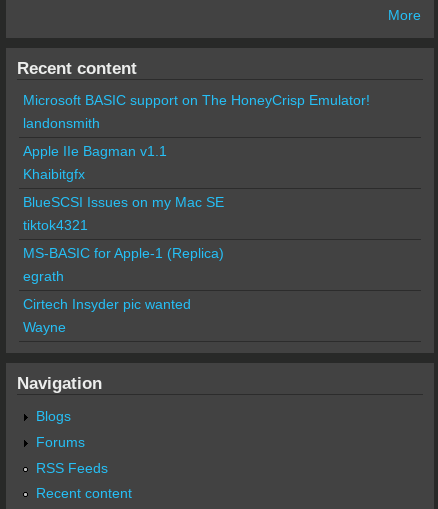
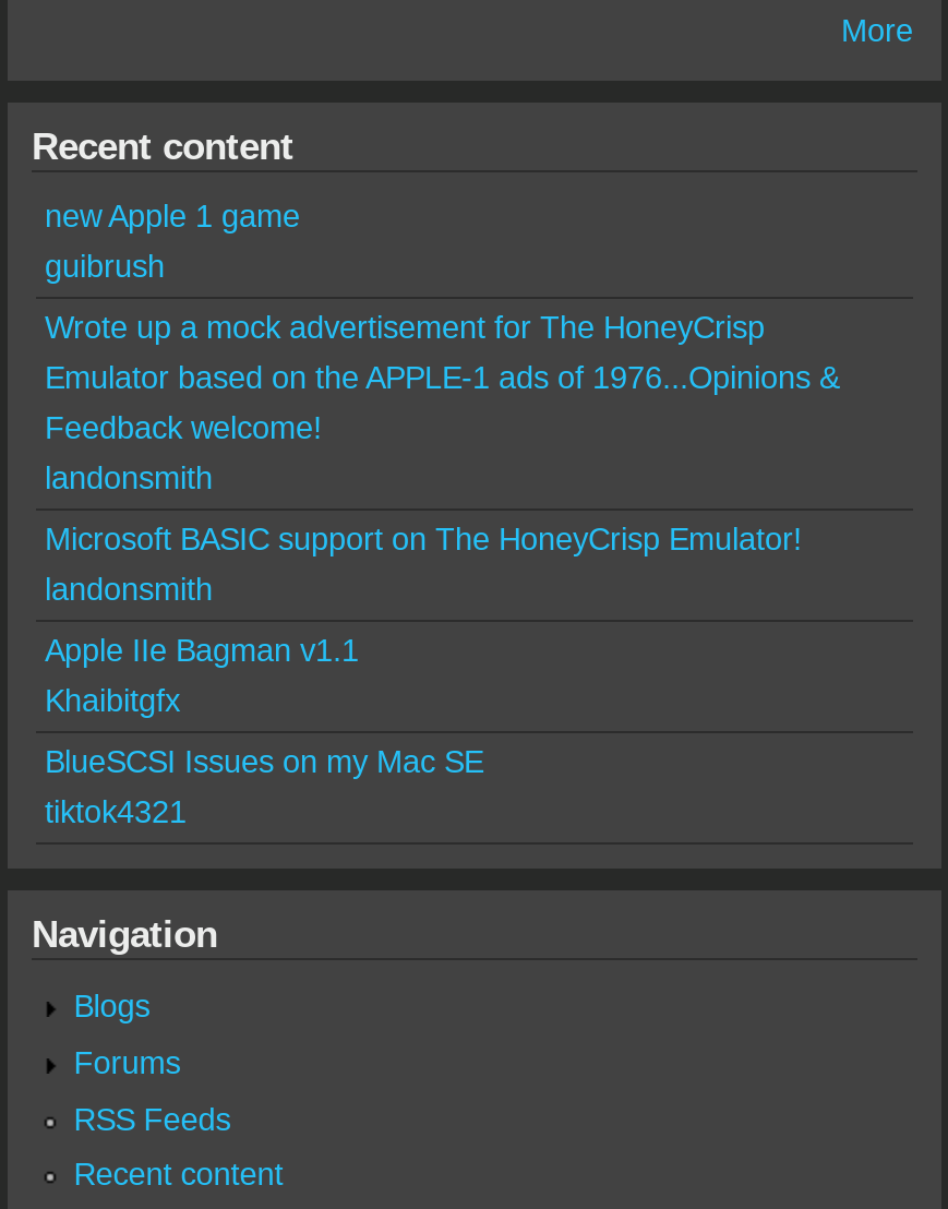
none -> [45,199,839,495] new Apple 1 game | guibrush | Wrote up a mock advertisement for The HoneyCrisp | Emulator based on the APPLE-1 ads of 1976...Opinions & | Feedback welcome! | landonsmith
moved [23,92,370,233] -> [45,522,802,829]: Microsoft BASIC support on The HoneyCrisp Emulator! | landonsmith | Apple IIe Bagman v1.1 | Khaibitgfx | BlueSCSI Issues on my Mac SE | tiktok4321
[23,245,224,335] MS-BASIC for Apple-1 (Replica) | egrath | Cirtech Insyder pic wanted | Wayne -> none

